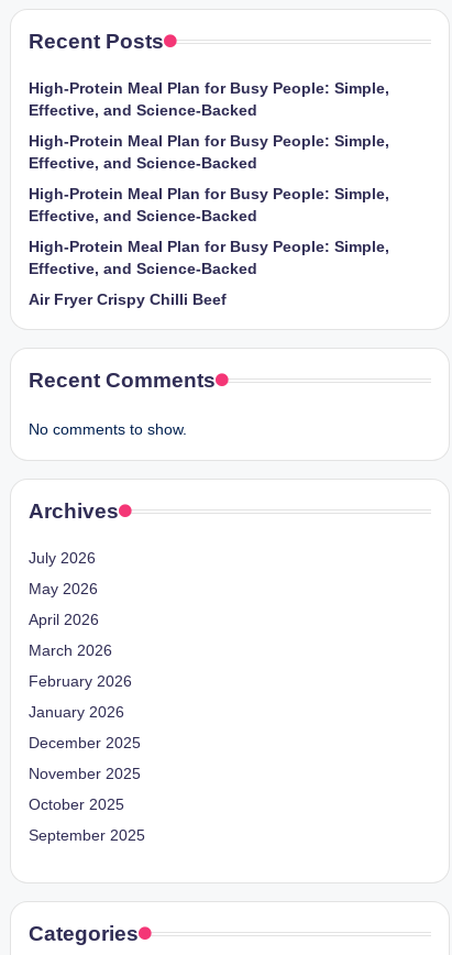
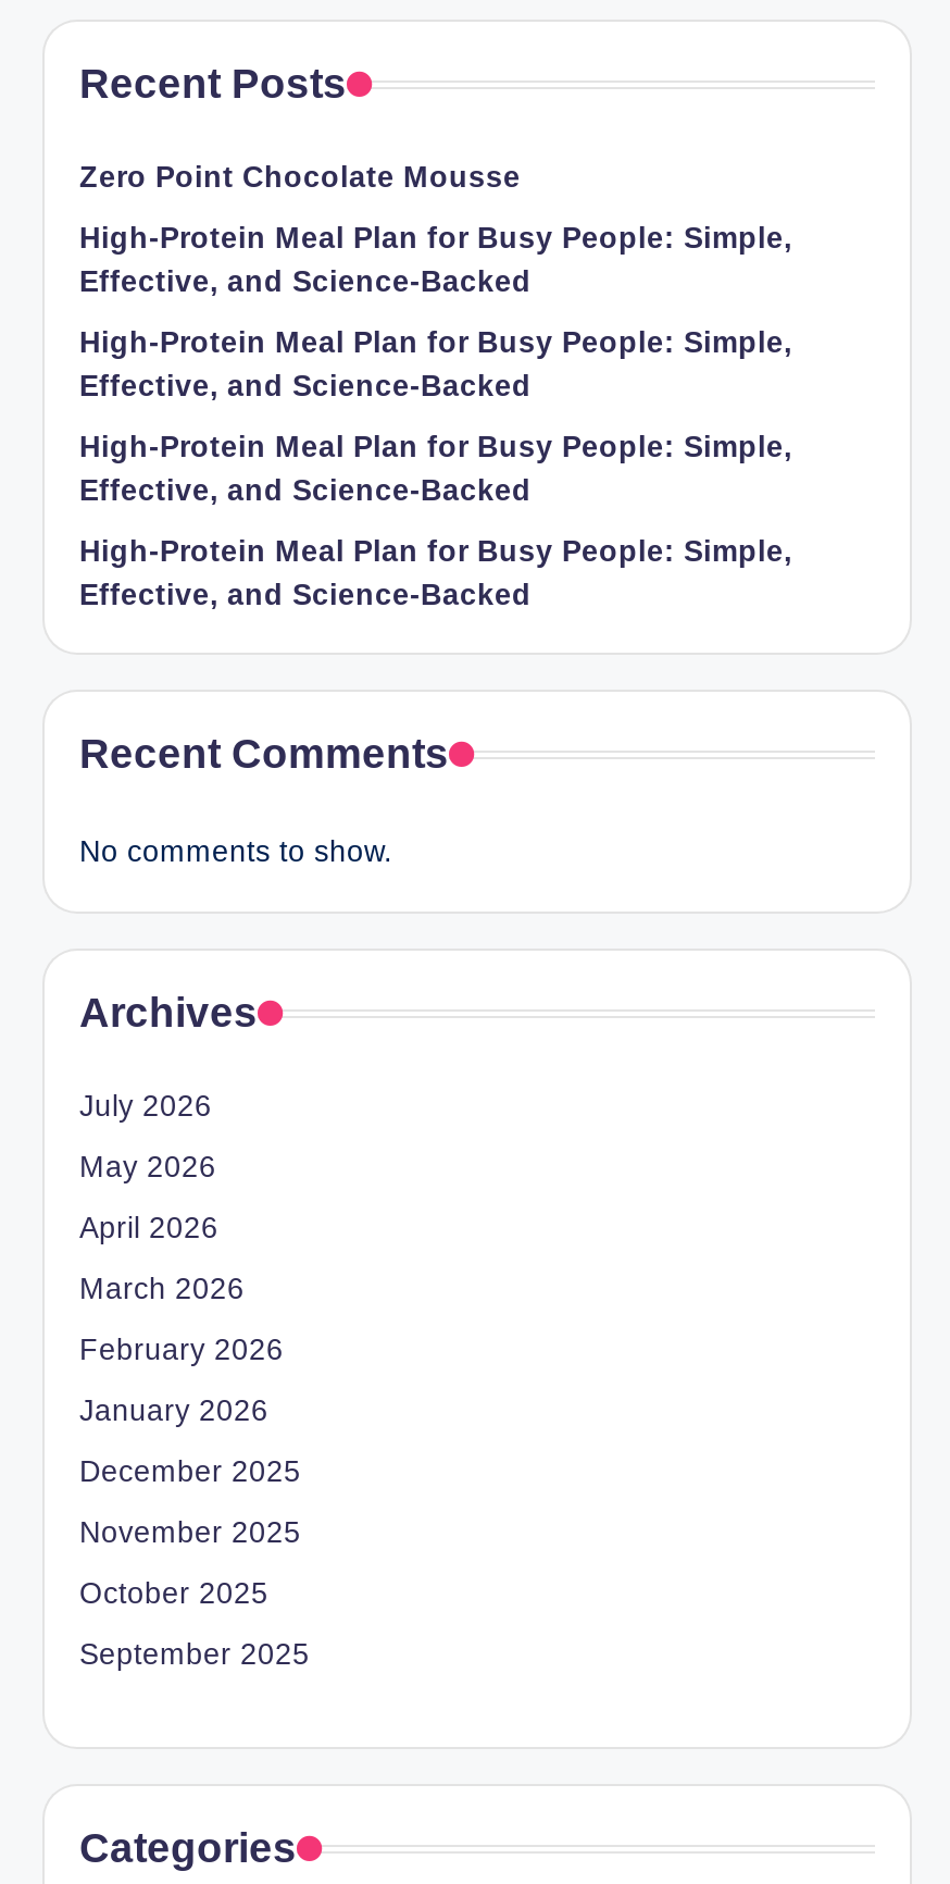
none -> [79,161,521,194] Zero Point Chocolate Mousse
moved [29,81,389,277] -> [79,222,792,612]: High-Protein Meal Plan for Busy People: Simple, | Effective, and Science-Backed | High-Protein Meal Plan for Busy People: Simple, | Effective, and Science-Backed | High-Protein Meal Plan for Busy People: Simple, | Effective, and Science-Backed | High-Protein Meal Plan for Busy People: Simple, | Effective, and Science-Backed
[29,292,227,308] Air Fryer Crispy Chilli Beef -> none

